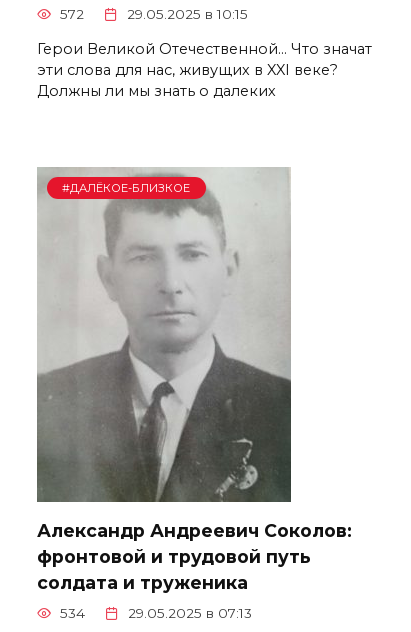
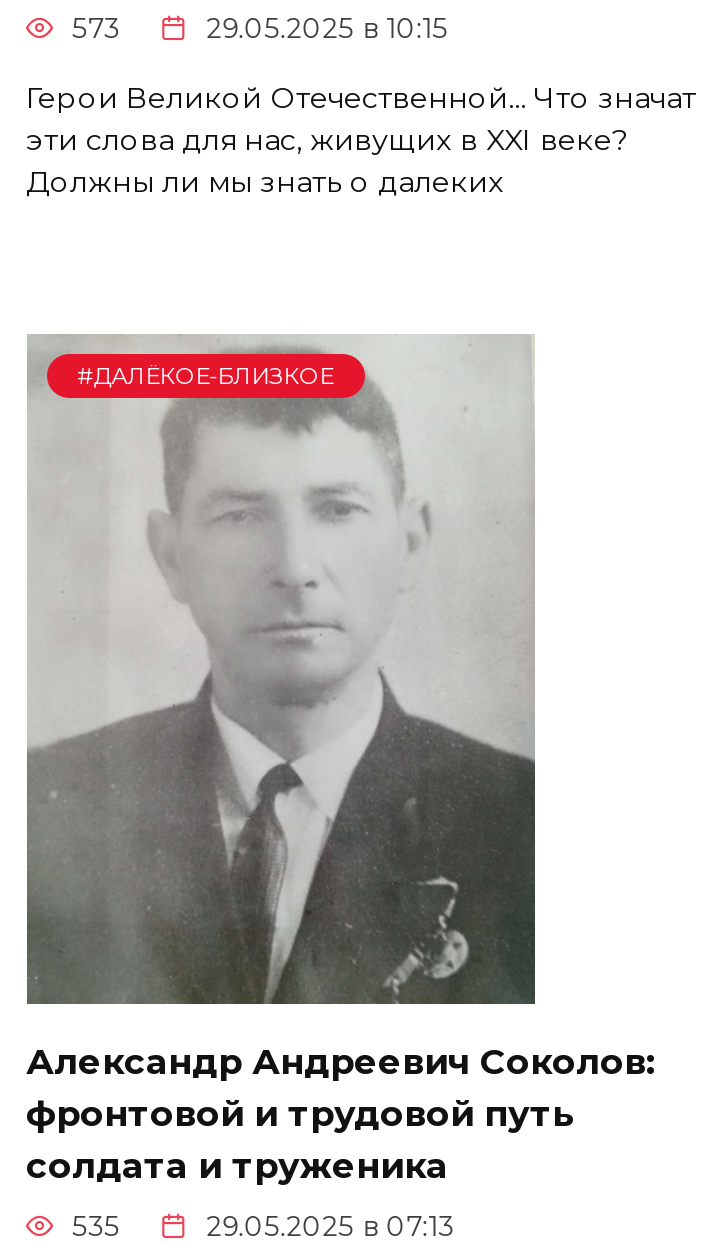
[60,6,84,22] 572 -> [72,12,120,44] 573
[60,605,85,621] 534 -> [72,1210,120,1242] 535

